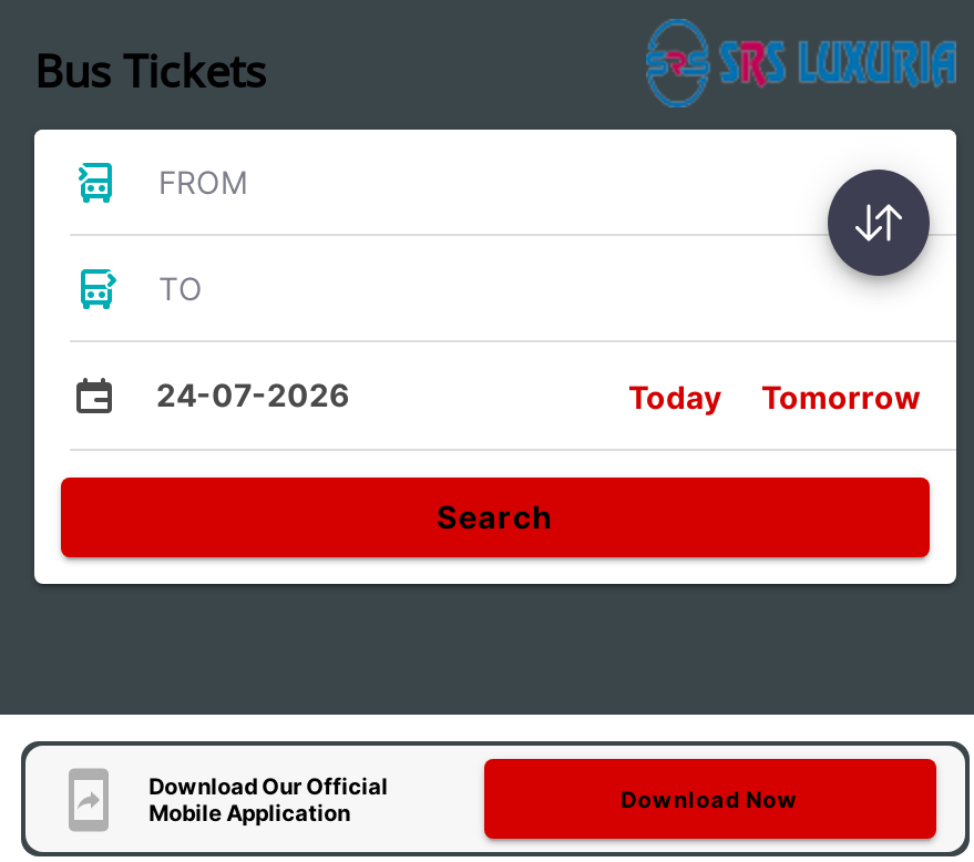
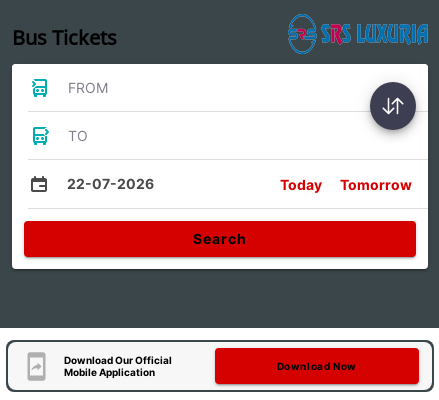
[156,376,349,413] 24-07-2026 -> [67,175,154,192] 22-07-2026

